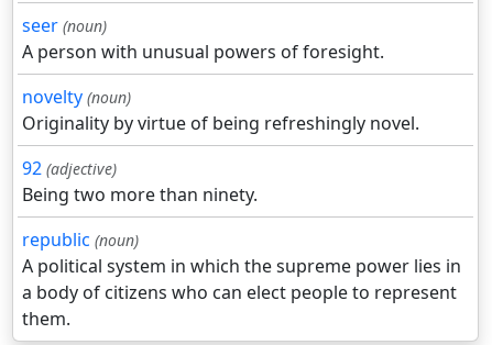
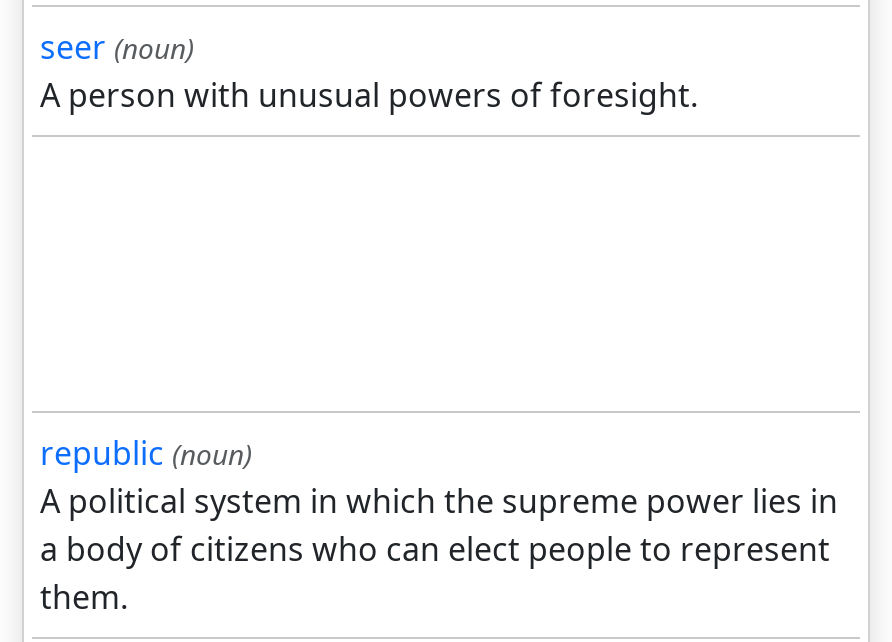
[22,85,419,207] novelty (noun) | Originality by virtue of being refreshingly novel. | 92 (adjective) | Being two more than ninety. -> none

